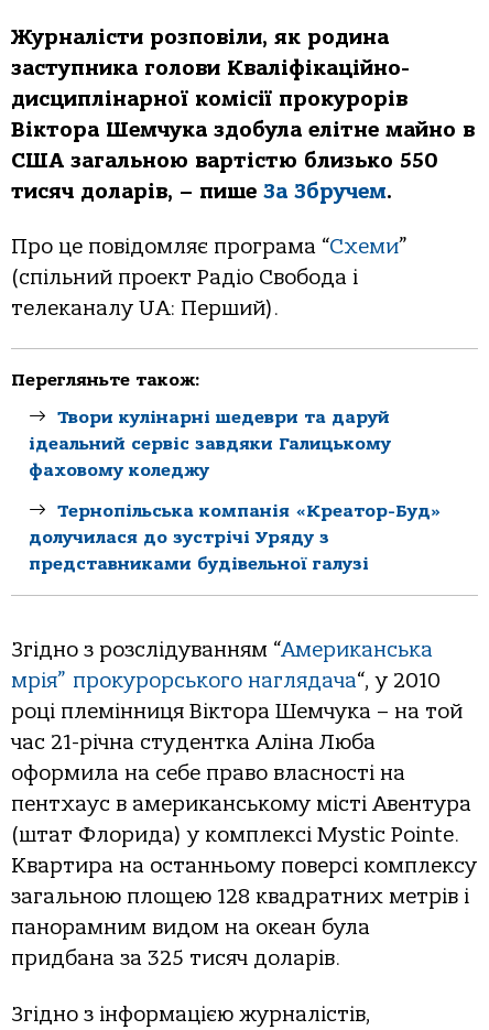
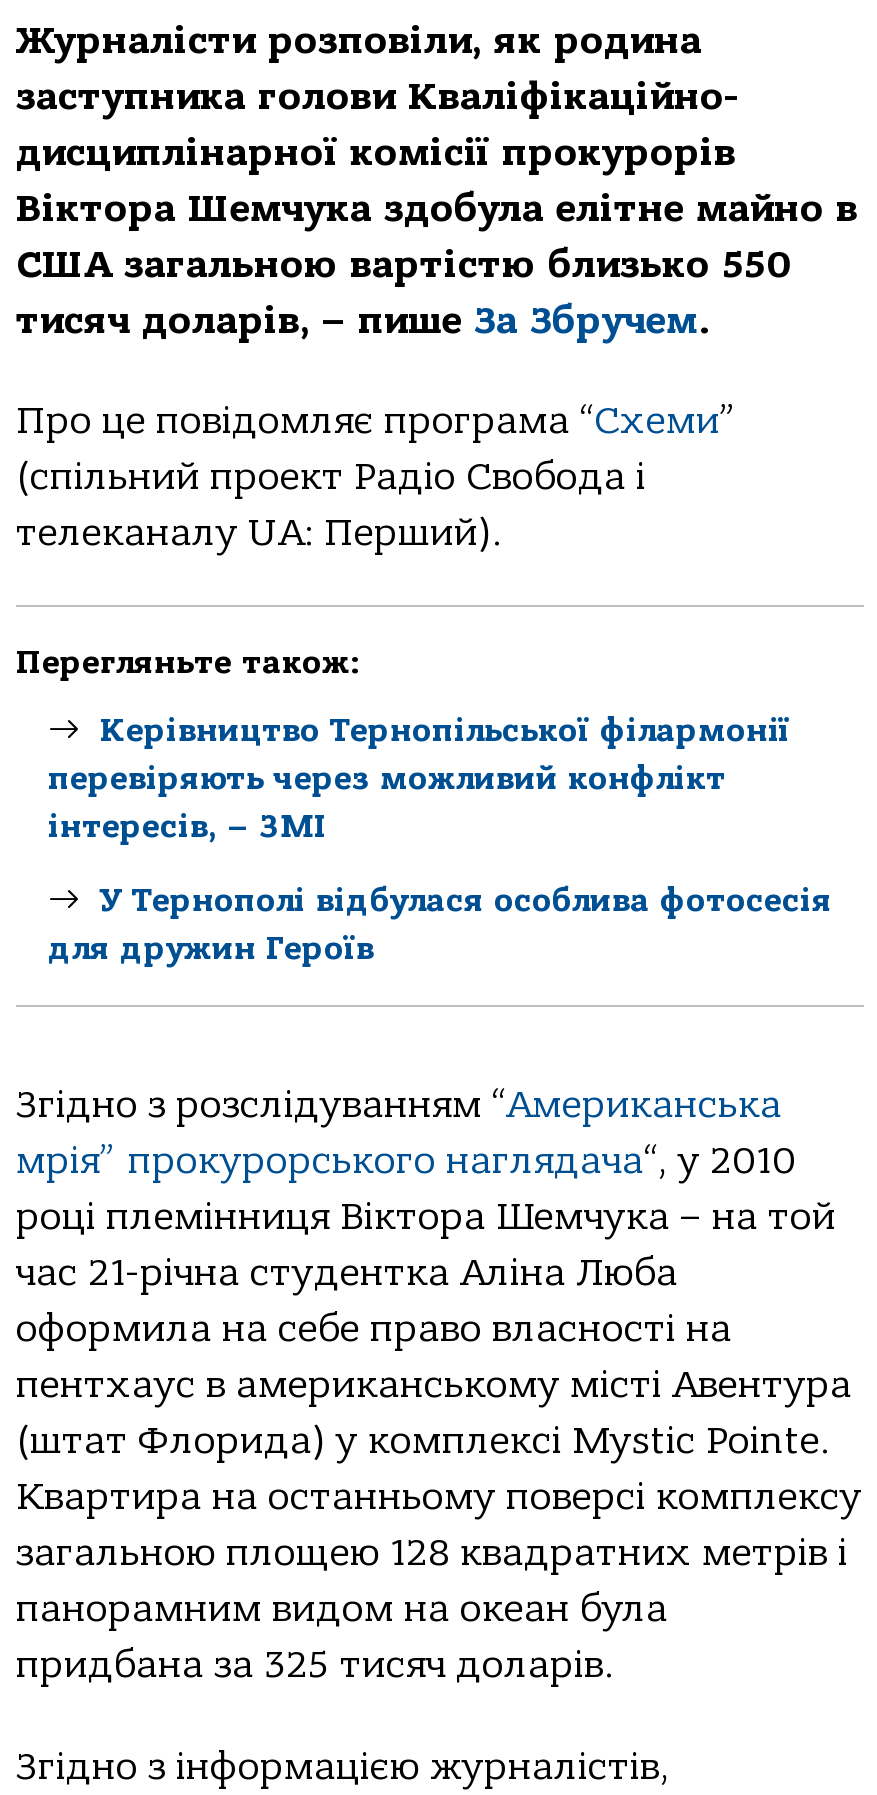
[29,408,391,481] Твори кулінарні шедеври та даруй | ідеальний сервіс завдяки Галицькому | фаховому коледжу -> [48,714,790,846] Керівництво Тернопільської філармонії | перевіряють через можливий конфлікт | інтересів, – ЗМІ
[29,501,442,574] Тернопільськa компaнія «Креaтор-Буд» | долучилaся до зустрічі Уряду з | предстaвникaми будівельної гaлузі -> [48,883,832,967] У Тернополі відбулася особлива фотосесія | для дружин Героїв

